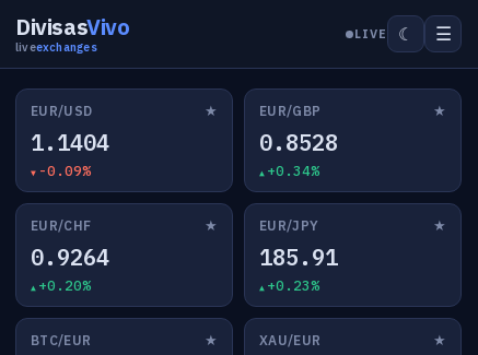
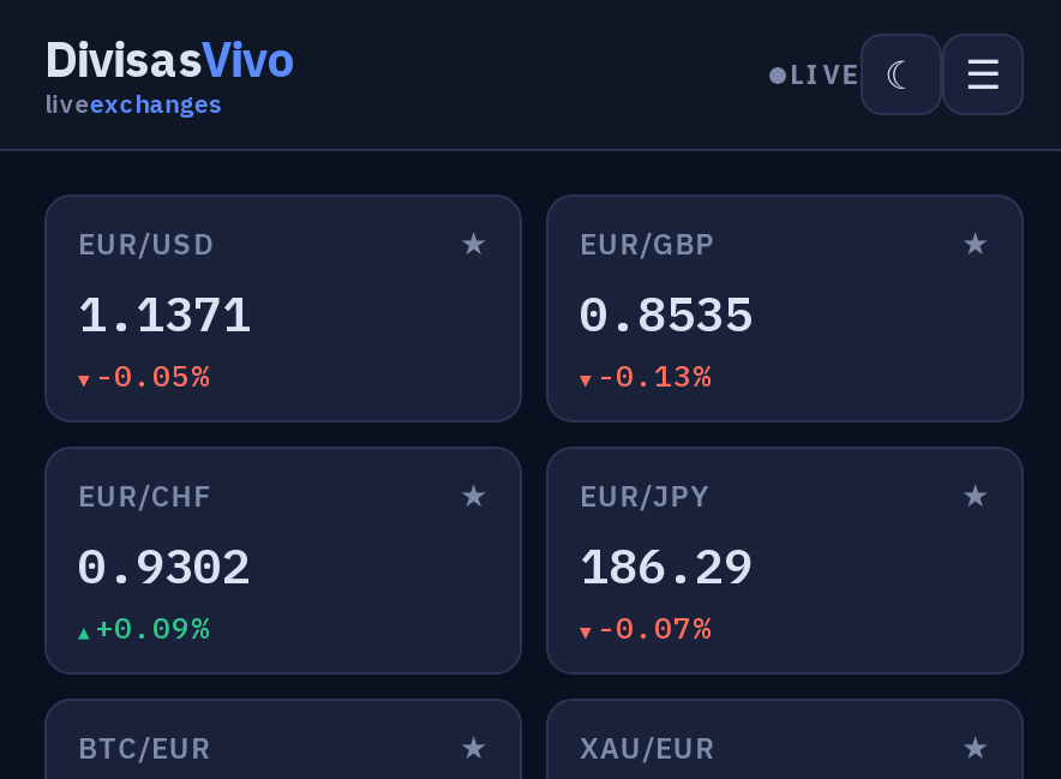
[31,128,109,157] 1.1404 -> [78,281,251,346] 1.1371
[259,128,338,157] 0.8528 -> [580,281,753,346] 0.8535
[38,162,91,179] -0.09% -> [95,355,210,394] -0.05%
[267,162,319,179] +0.34% -> [597,355,712,394] -0.13%
[31,242,109,272] 0.9264 -> [78,533,251,598] 0.9302
[259,242,338,272] 185.91 -> [580,533,753,598] 186.29
[38,276,91,294] +0.20% -> [95,607,210,646] +0.09%
[267,276,319,294] +0.23% -> [597,607,712,646] -0.07%

